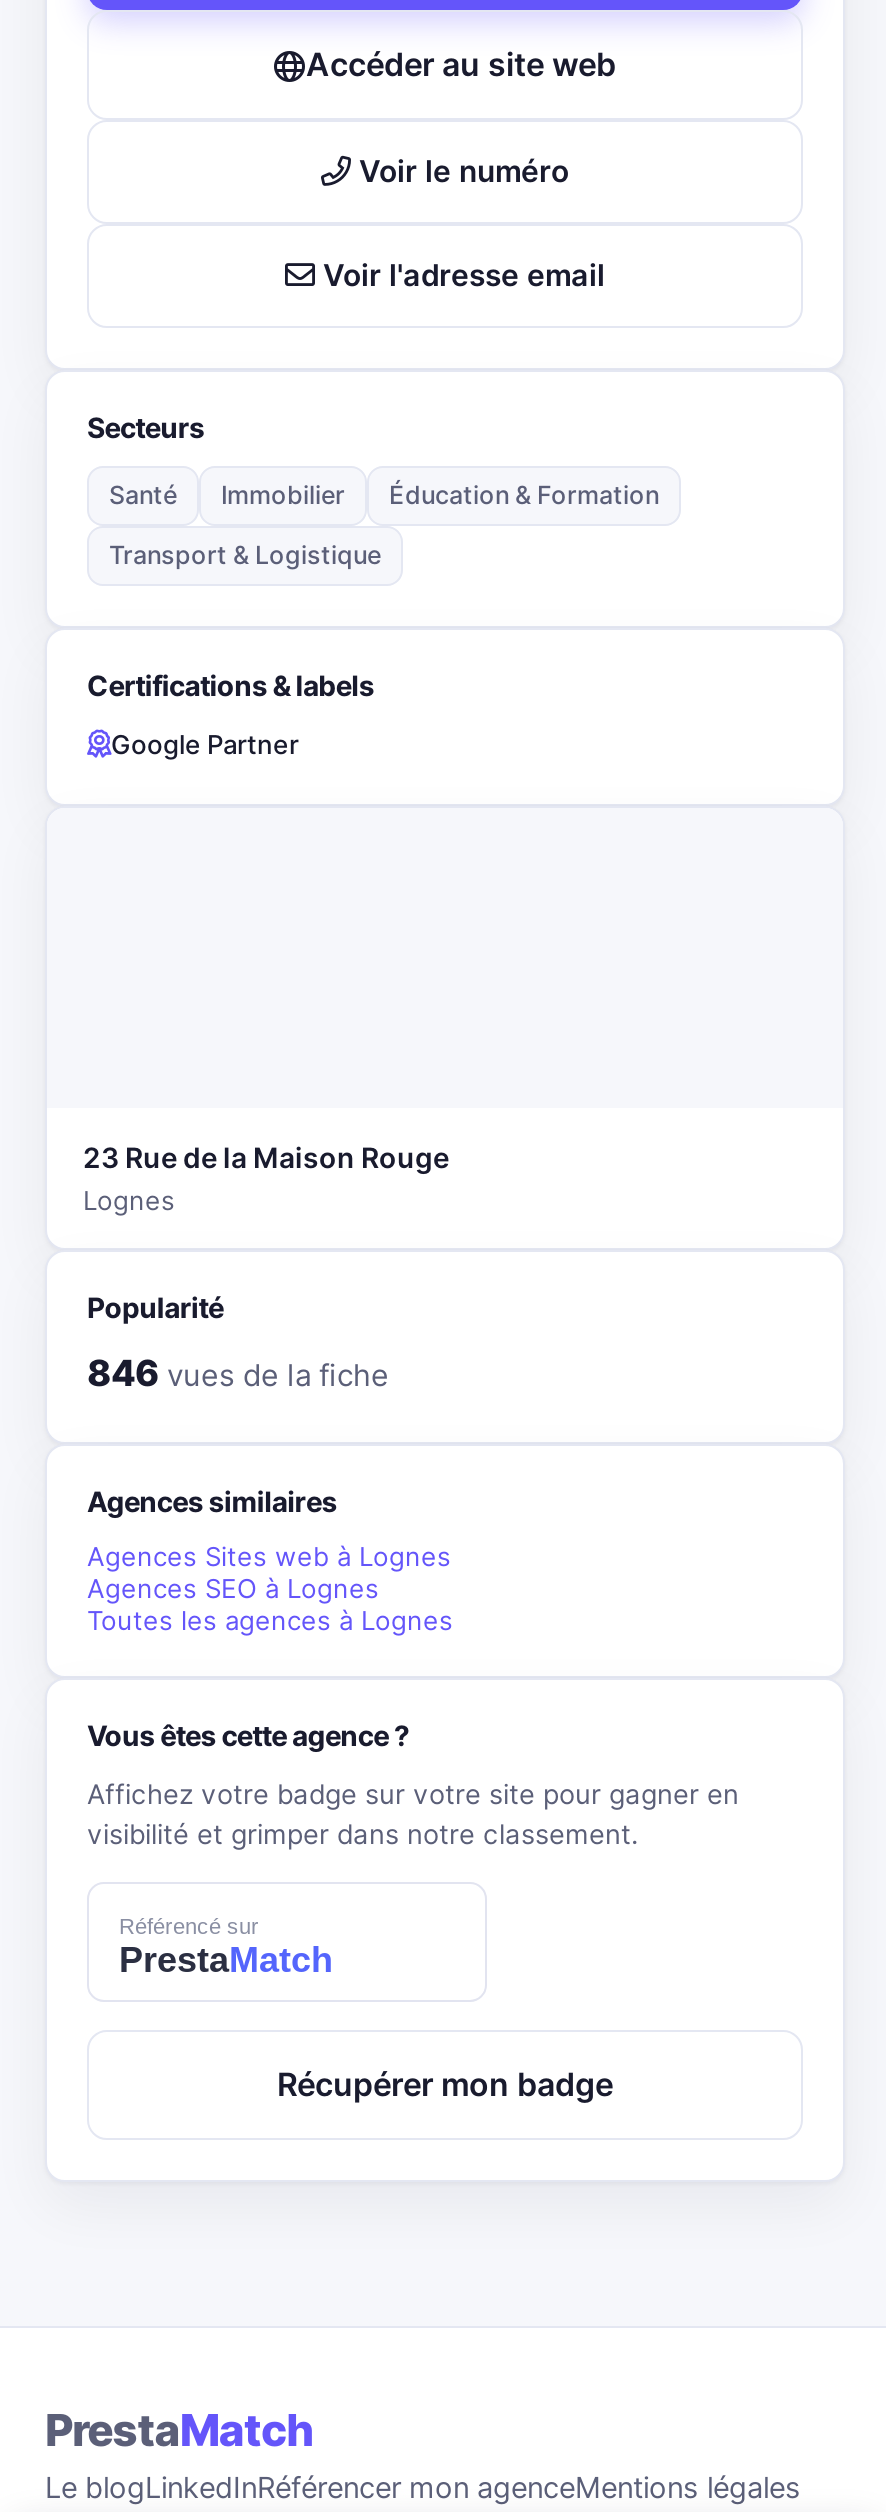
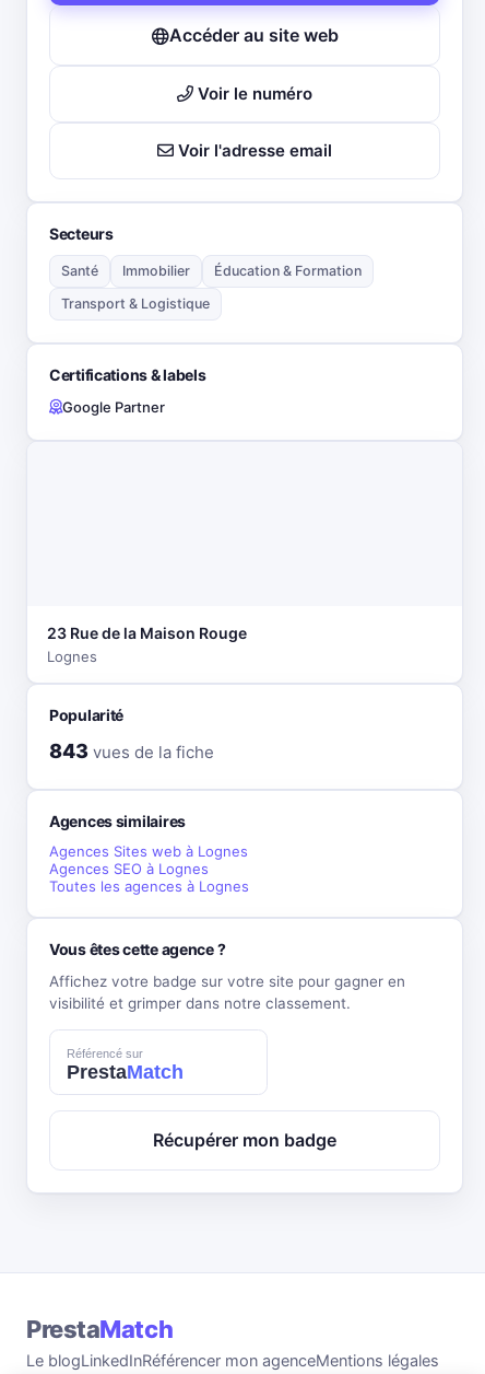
[87,1352,389,1394] 846 vues de la fiche -> [49,740,214,762] 843 vues de la fiche

